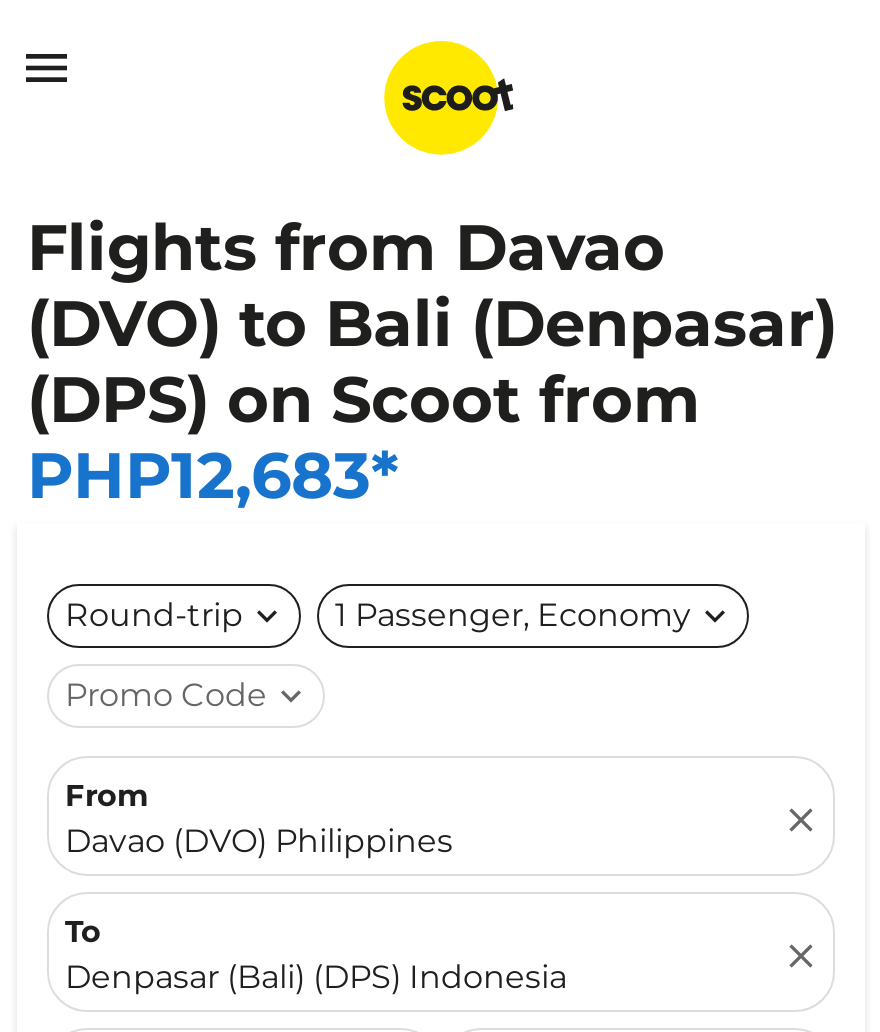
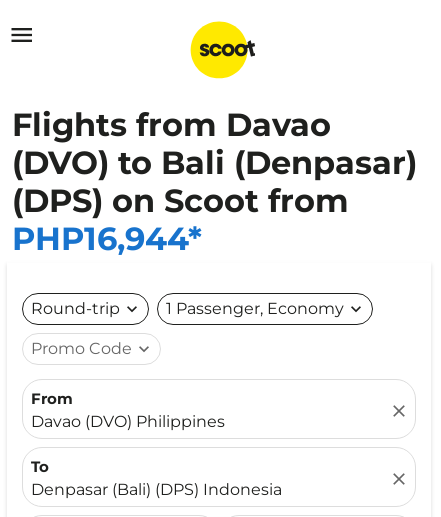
[27,436,399,514] PHP12,683* -> [12,219,202,258] PHP16,944*

